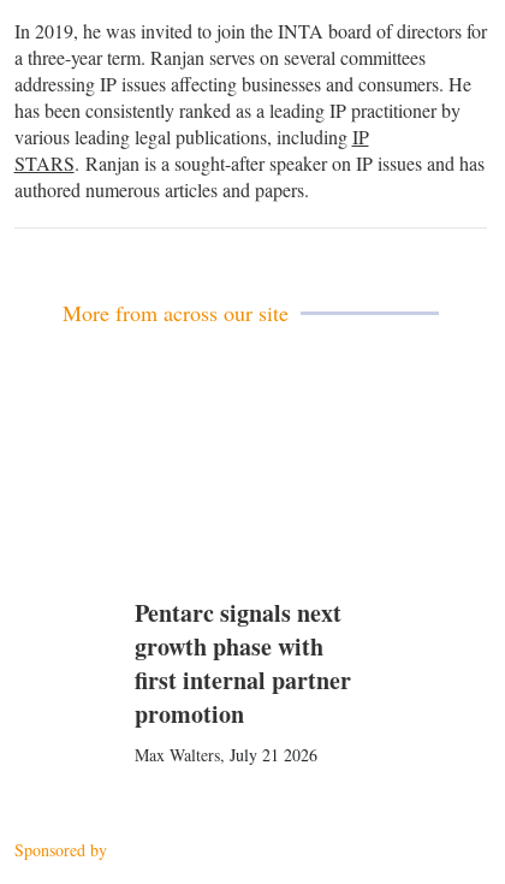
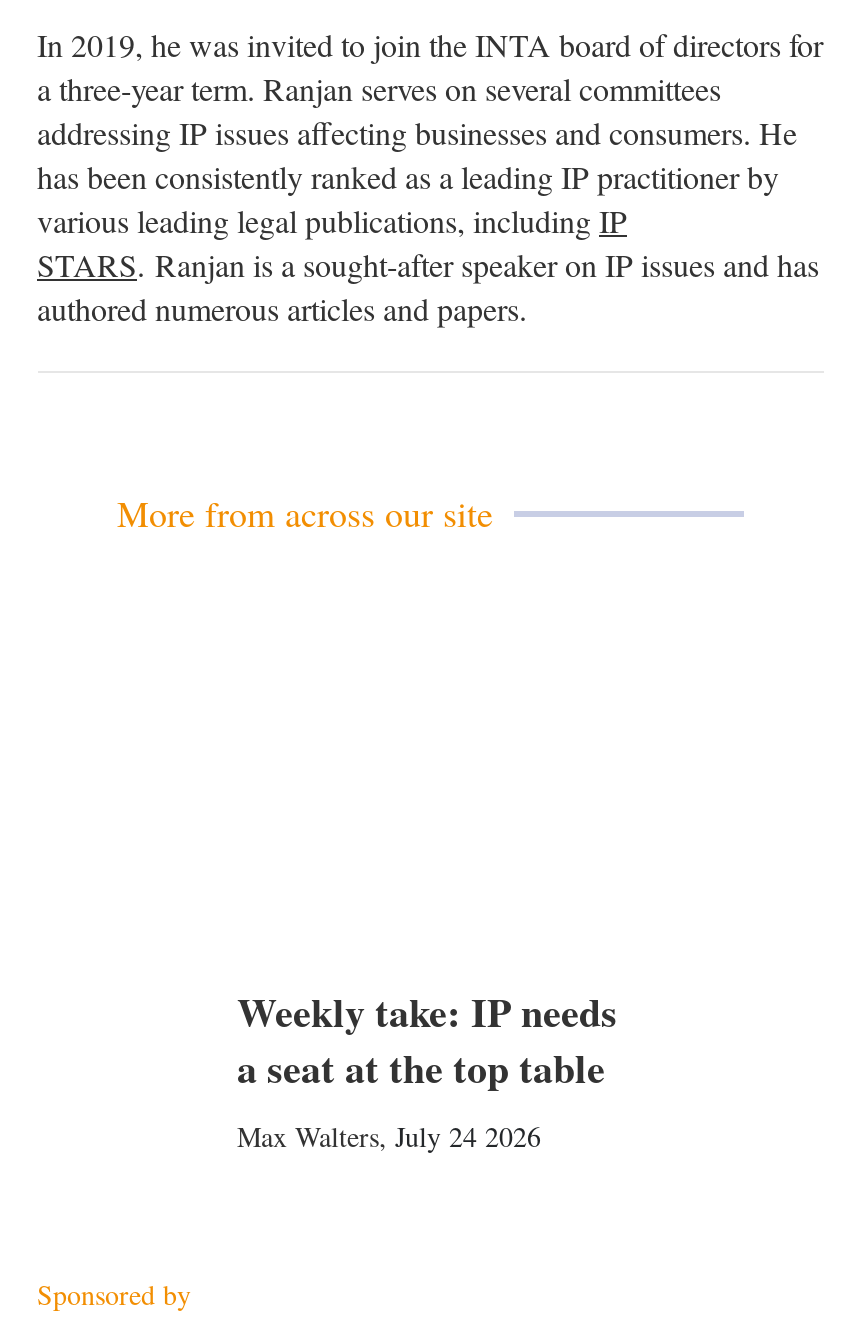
[134,595,350,766] Pentarc signals next | growth phase with | first internal partner | promotion | Max Walters, July 21 2026 -> [237,982,617,1154] Weekly take: IP needs | a seat at the top table | Max Walters, July 24 2026

